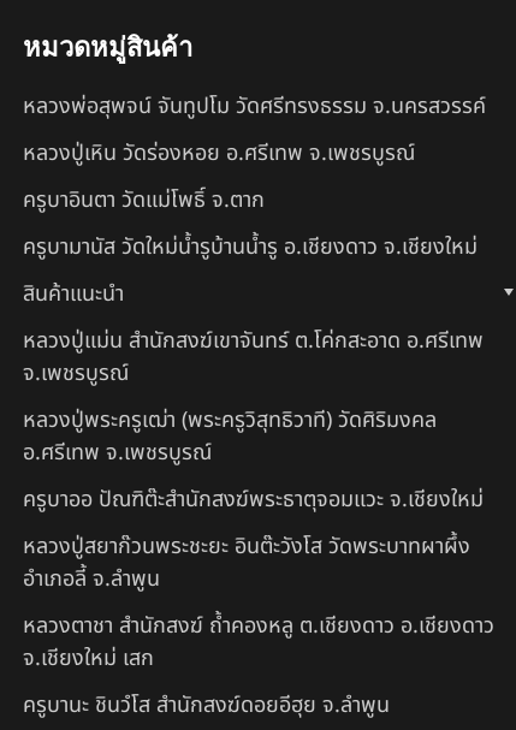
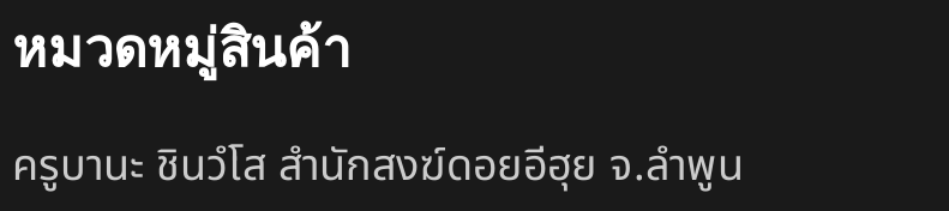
[23,90,494,674] หลวงพ่อสุพจน์ จันทูปโม วัดศรีทรงธรรม จ.นครสวรรค์ | หลวงปู่เหิน วัดร่องหอย อ.ศรีเทพ จ.เพชรบูรณ์ | ครูบาอินตา วัดแม่โพธิ์ จ.ตาก | ครูบามานัส วัดใหม่น้ำรูบ้านน้ำรู อ.เชียงดาว จ.เชียงใหม่ | สินค้าแนะนำ | หลวงปู่แม่น สำนักสงฆ์เขาจันทร์ ต.โค่กสะอาด อ.ศรีเทพ | จ.เพชรบูรณ์ | หลวงปู่พระครูเฒ่า (พระครูวิสุทธิวาที) วัดศิริมงคล | อ.ศรีเทพ จ.เพชรบูรณ์ | ครูบาออ ปัณฑิต๊ะสำนักสงฆ์พระธาตุจอมแวะ จ.เชียงใหม่ | หลวงปู่สยาก๊วนพระชะยะ อินต๊ะวังโส วัดพระบาทผาผึ้ง | อำเภอลี้ จ.ลำพูน | หลวงตาชา สำนักสงฆ์ ถ้ำคองหลู ต.เชียงดาว อ.เชียงดาว | จ.เชียงใหม่ เสก -> none

